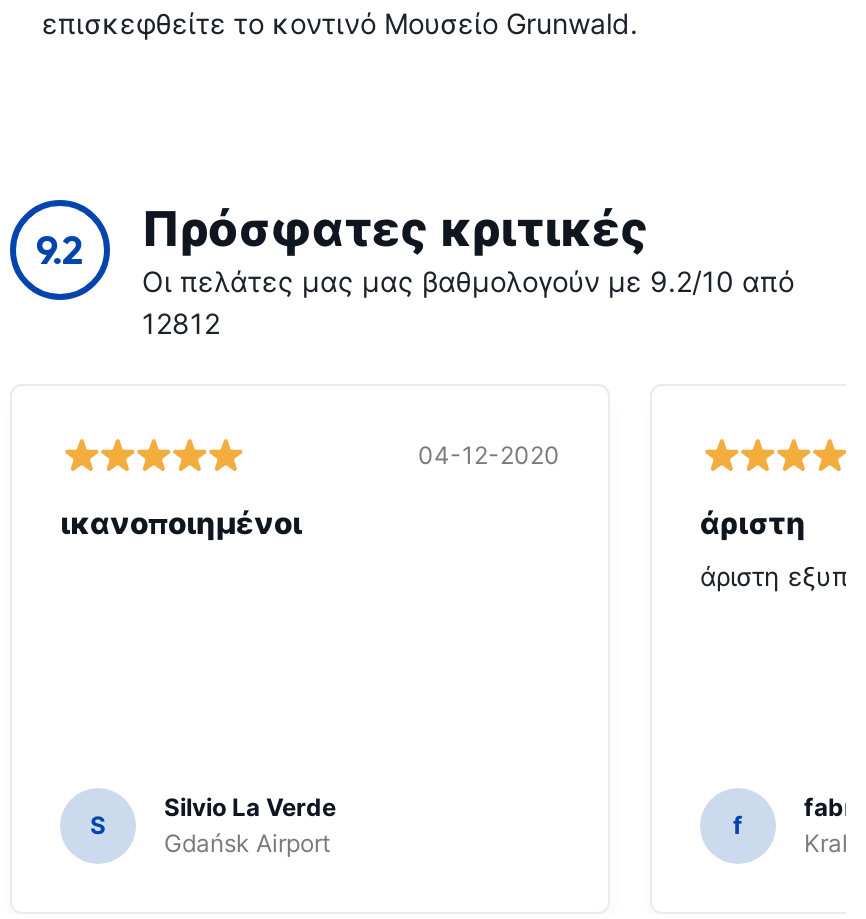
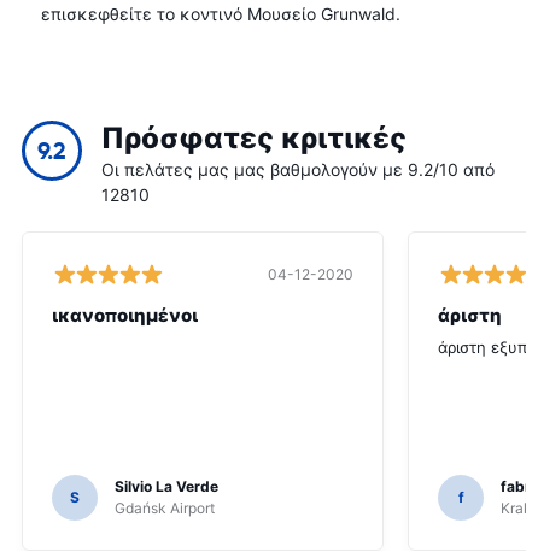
[142,306,220,340] 12812 -> [101,184,150,205] 12810

